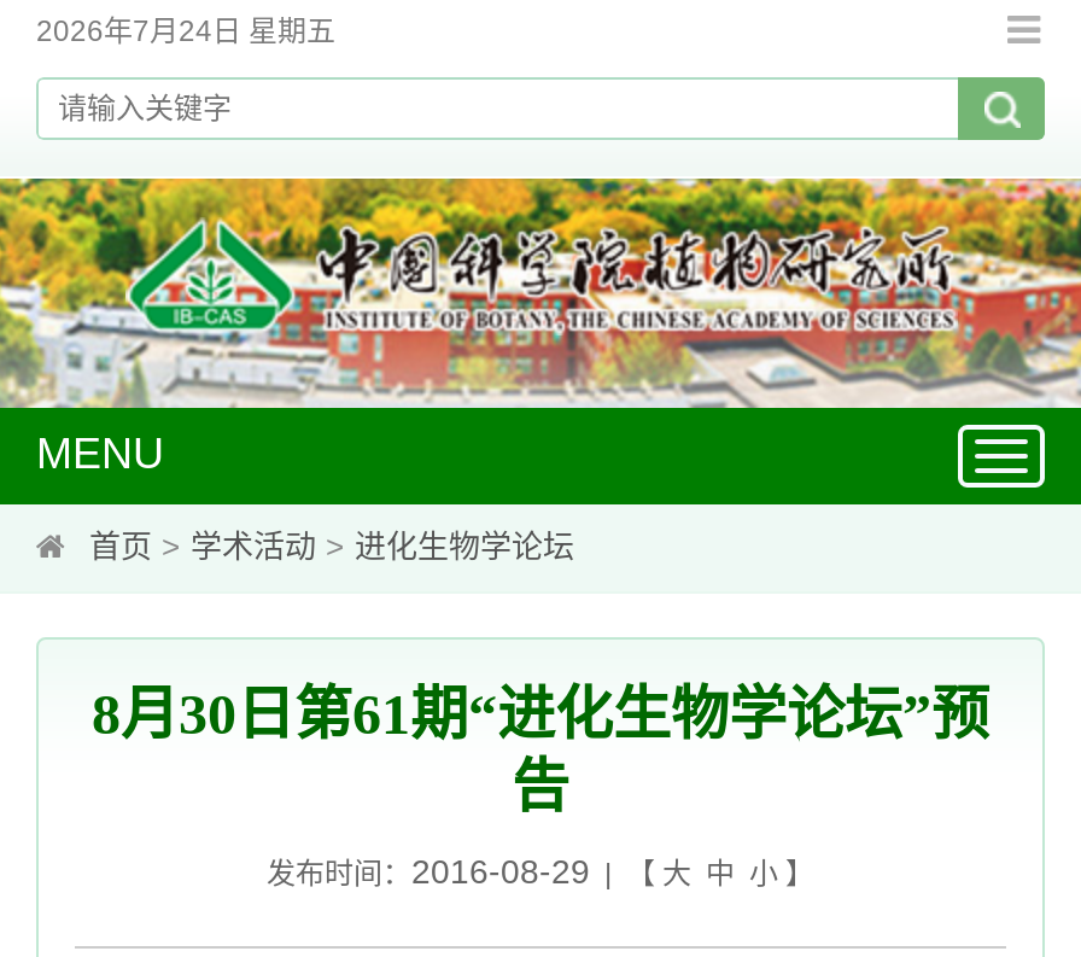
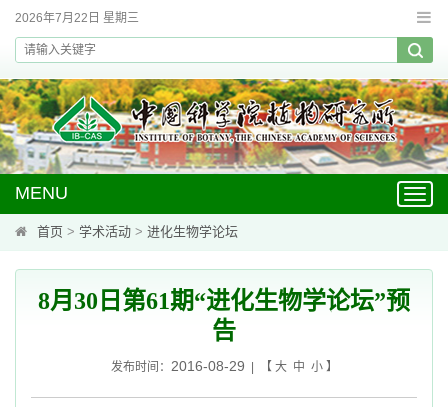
[36,14,335,48] 2026年7月24日 星期五 -> [15,11,139,25] 2026年7月22日 星期三

